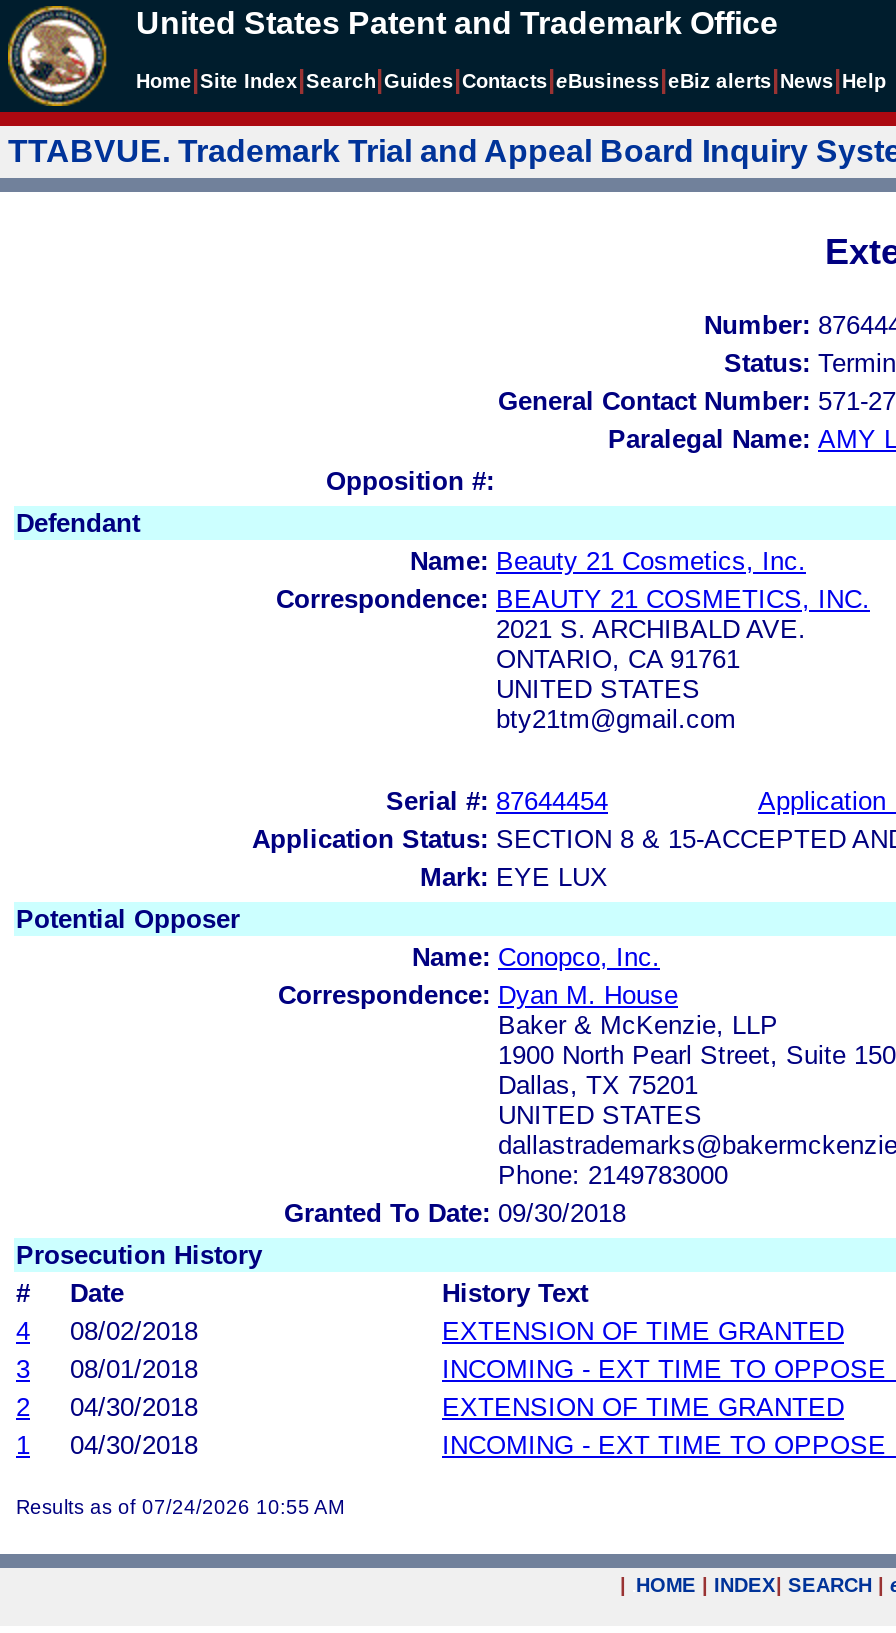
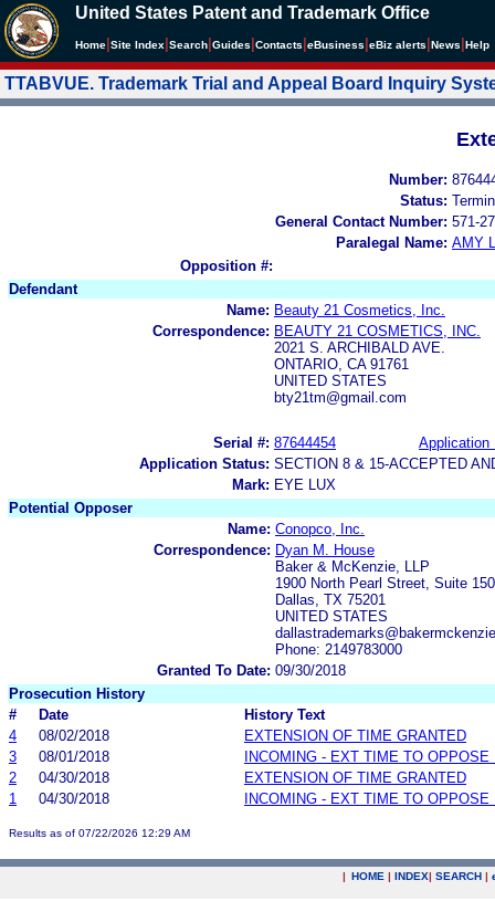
[16,1496,344,1518] Results as of 07/24/2026 10:55 AM -> [9,827,190,839] Results as of 07/22/2026 12:29 AM

